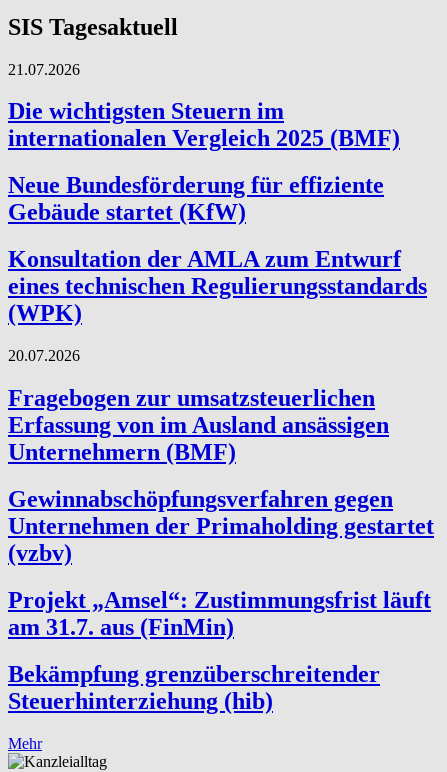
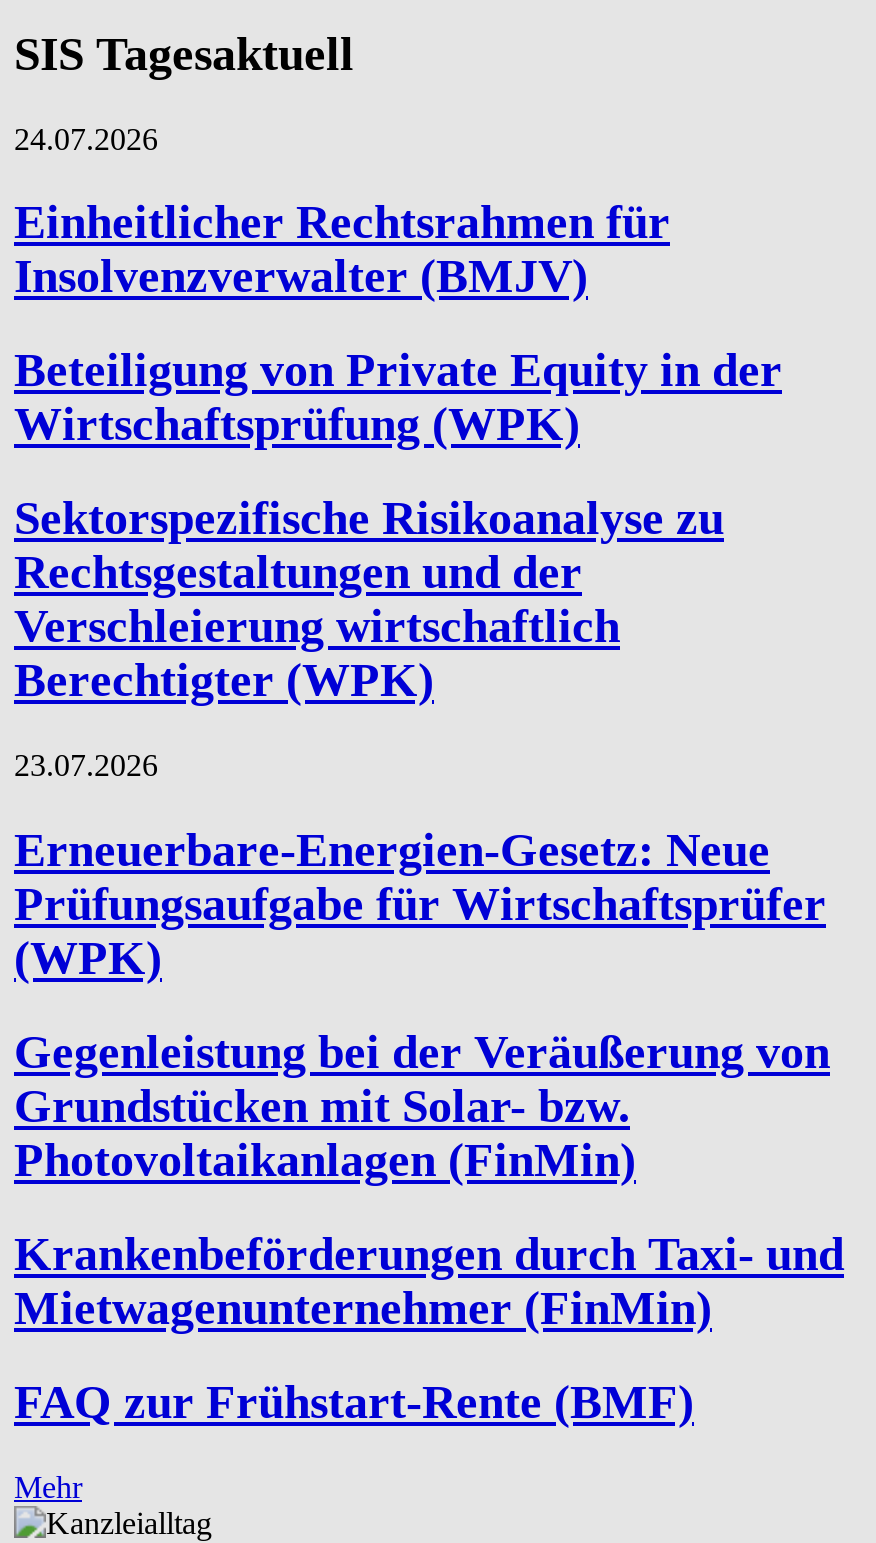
[8,60,427,299] 21.07.2026 | Die wichtigsten Steuern im | internationalen Vergleich 2025 (BMF) | Neue Bundesförderung für effiziente | Gebäude startet (KfW) | Konsultation der AMLA zum Entwurf | eines technischen Regulierungsstandards -> [14,121,826,930] 24.07.2026 | Einheitlicher Rechtsrahmen für | Insolvenzverwalter (BMJV) | Beteiligung von Private Equity in der | Wirtschaftsprüfung (WPK) | Sektorspezifische Risikoanalyse zu | Rechtsgestaltungen und der | Verschleierung wirtschaftlich | Berechtigter (WPK) | 23.07.2026 | Erneuerbare-Energien-Gesetz: Neue | Prüfungsaufgabe für Wirtschaftsprüfer
moved [8,300,82,326] -> [14,932,162,984]: (WPK)
[8,347,434,714] 20.07.2026 | Fragebogen zur umsatzsteuerlichen | Erfassung von im Ausland ansässigen | Unternehmern (BMF) | Gewinnabschöpfungsverfahren gegen | Unternehmen der Primaholding gestartet | (vzbv) | Projekt „Amsel“: Zustimmungsfrist läuft | am 31.7. aus (FinMin) | Bekämpfung grenzüberschreitender | Steuerhinterziehung (hib) -> [14,1026,844,1428] Gegenleistung bei der Veräußerung von | Grundstücken mit Solar- bzw. | Photovoltaikanlagen (FinMin) | Krankenbeförderungen durch Taxi- und | Mietwagenunternehmer (FinMin) | FAQ zur Frühstart-Rente (BMF)

